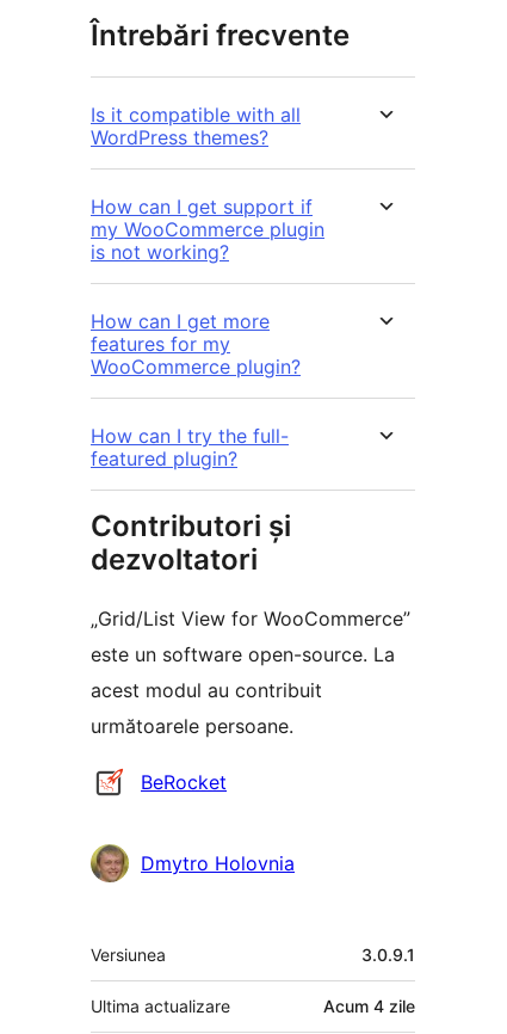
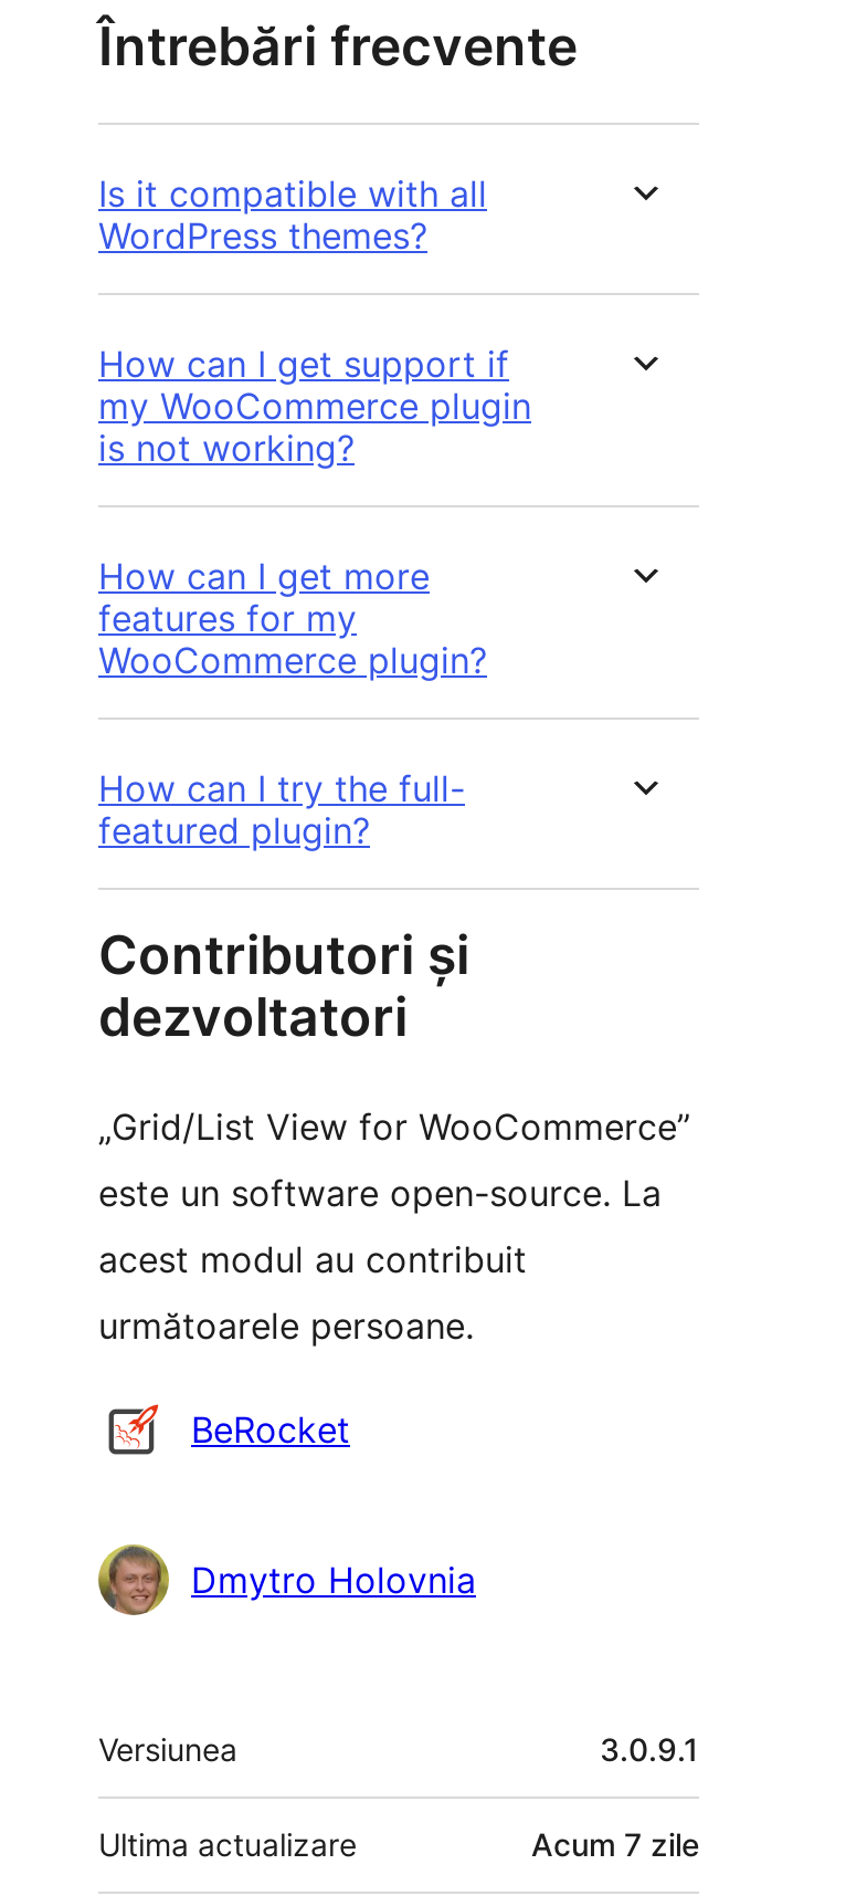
[323,996,415,1016] Acum 4 zile -> [531,1825,699,1862] Acum 7 zile

